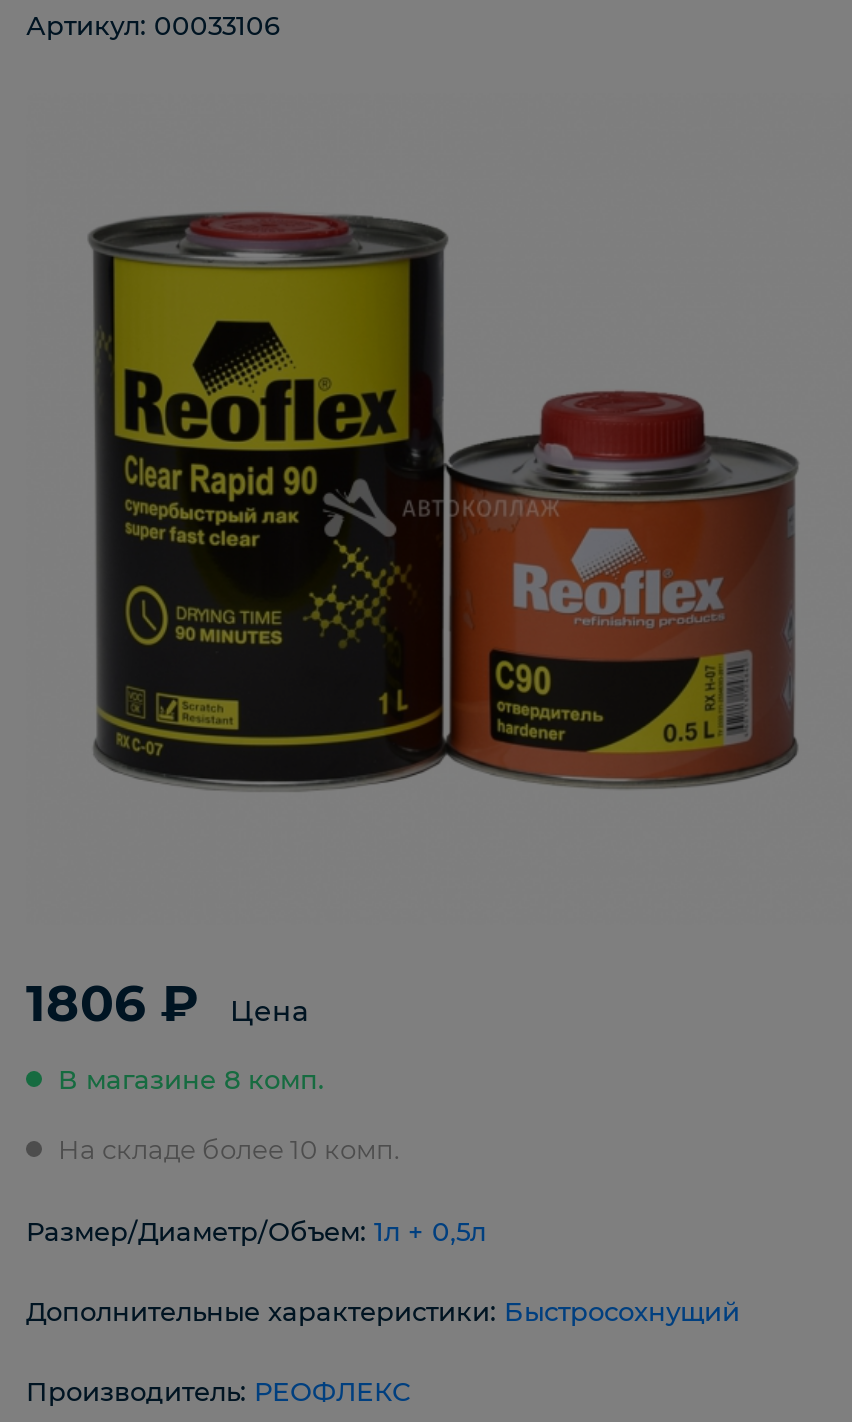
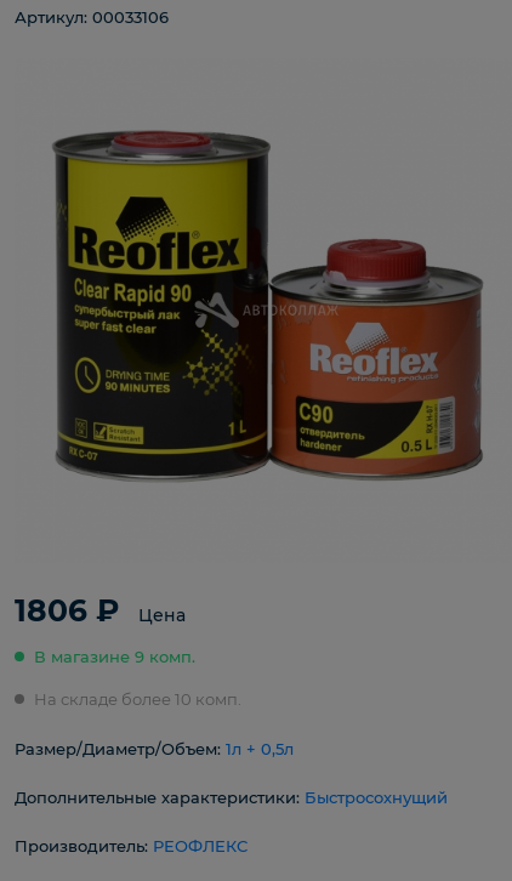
[58,1064,324,1096] В магазине 8 комп. -> [34,647,195,667] В магазине 9 комп.

